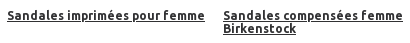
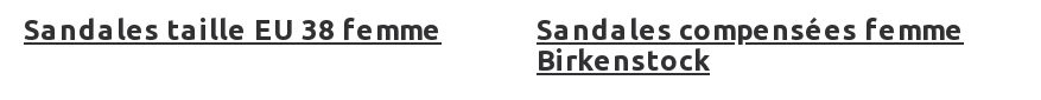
[14,9,205,22] Sandales imprimées pour femme -> [40,14,442,44] Sandales taille EU 38 femme

